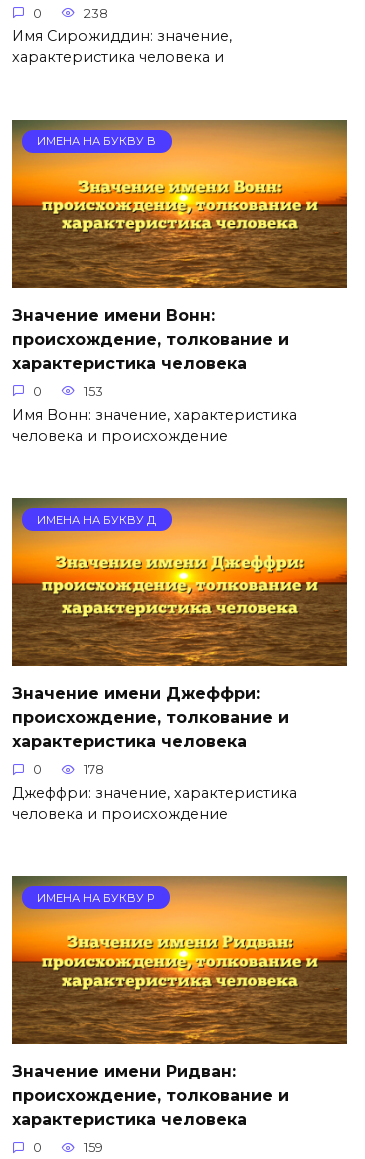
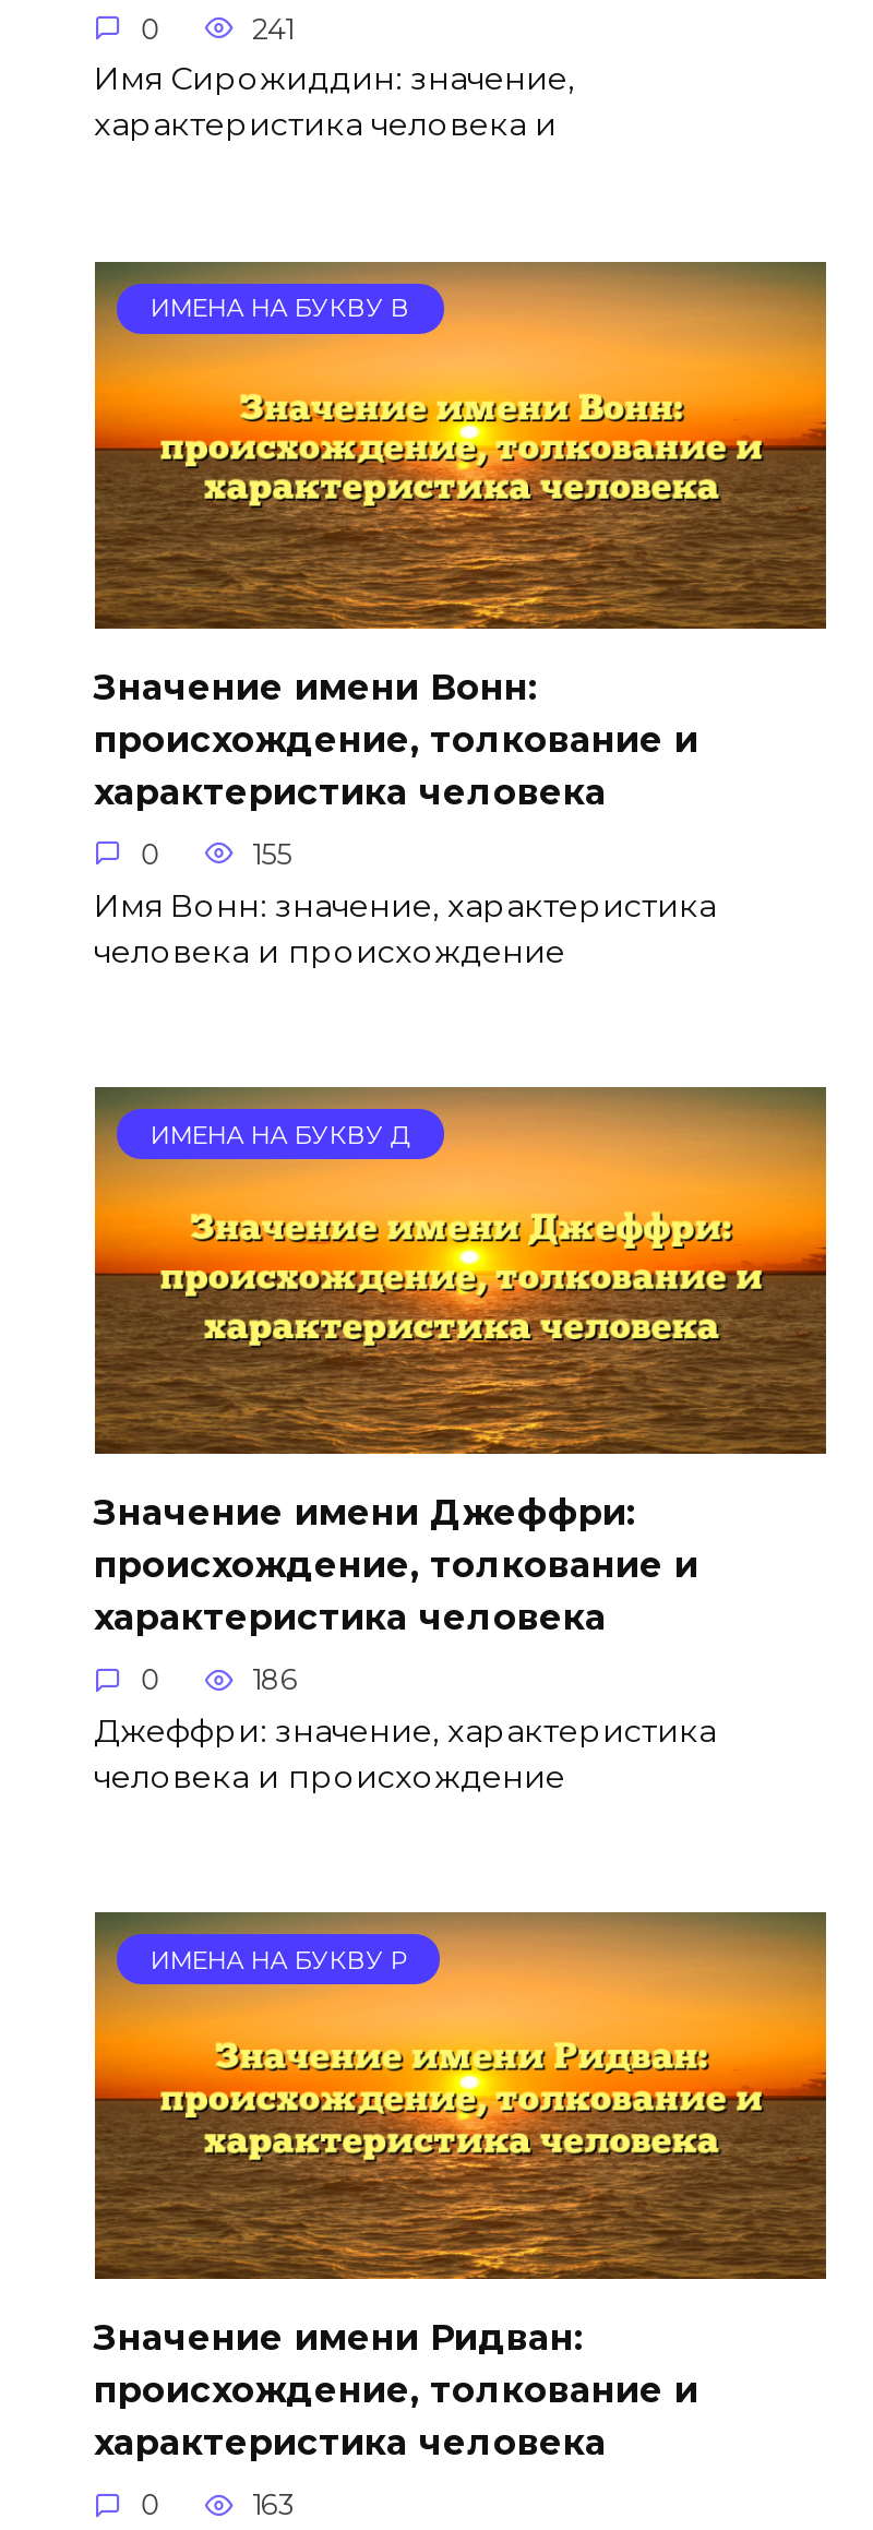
[84,6,108,21] 238 -> [252,12,294,45] 241
[84,384,103,399] 153 -> [252,838,291,871] 155
[84,762,104,777] 178 -> [252,1664,298,1696] 186
[84,1140,103,1155] 159 -> [252,2489,296,2522] 163

